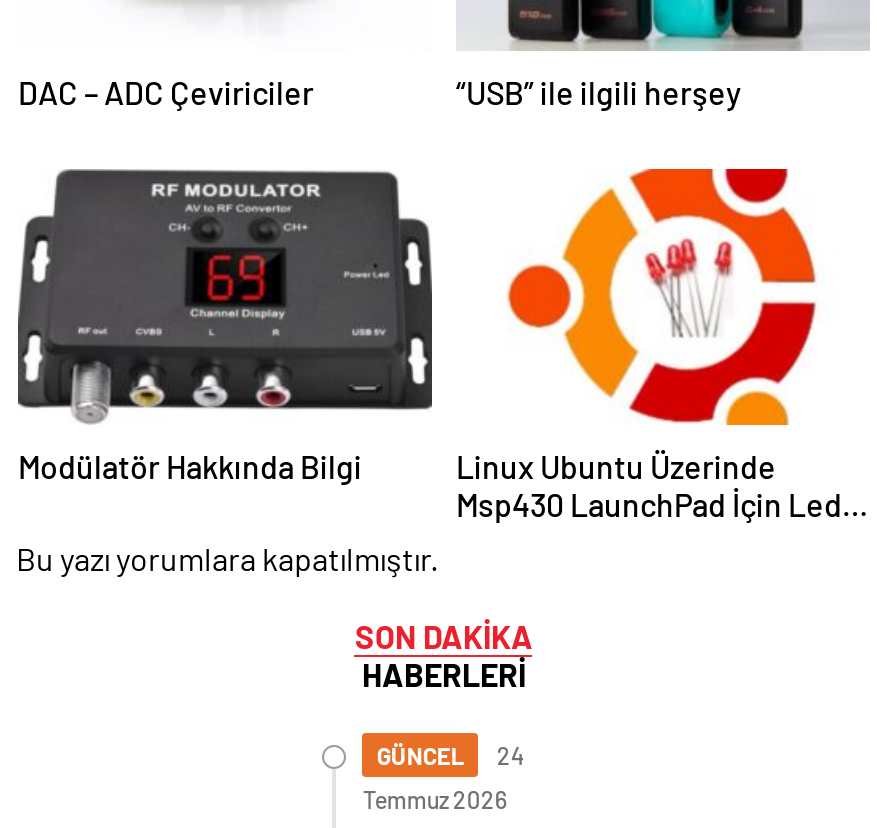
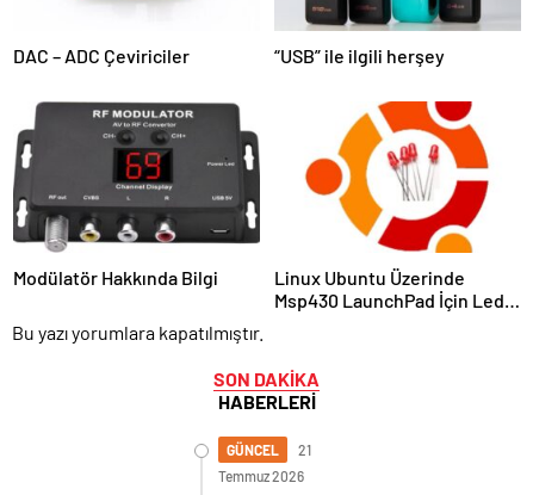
[377,740,525,768] GÜNCEL 24 -> [227,441,312,458] GÜNCEL 21

